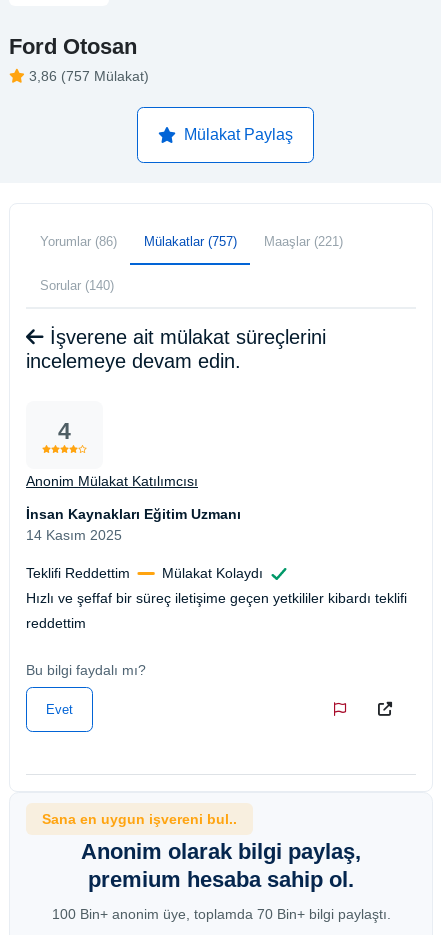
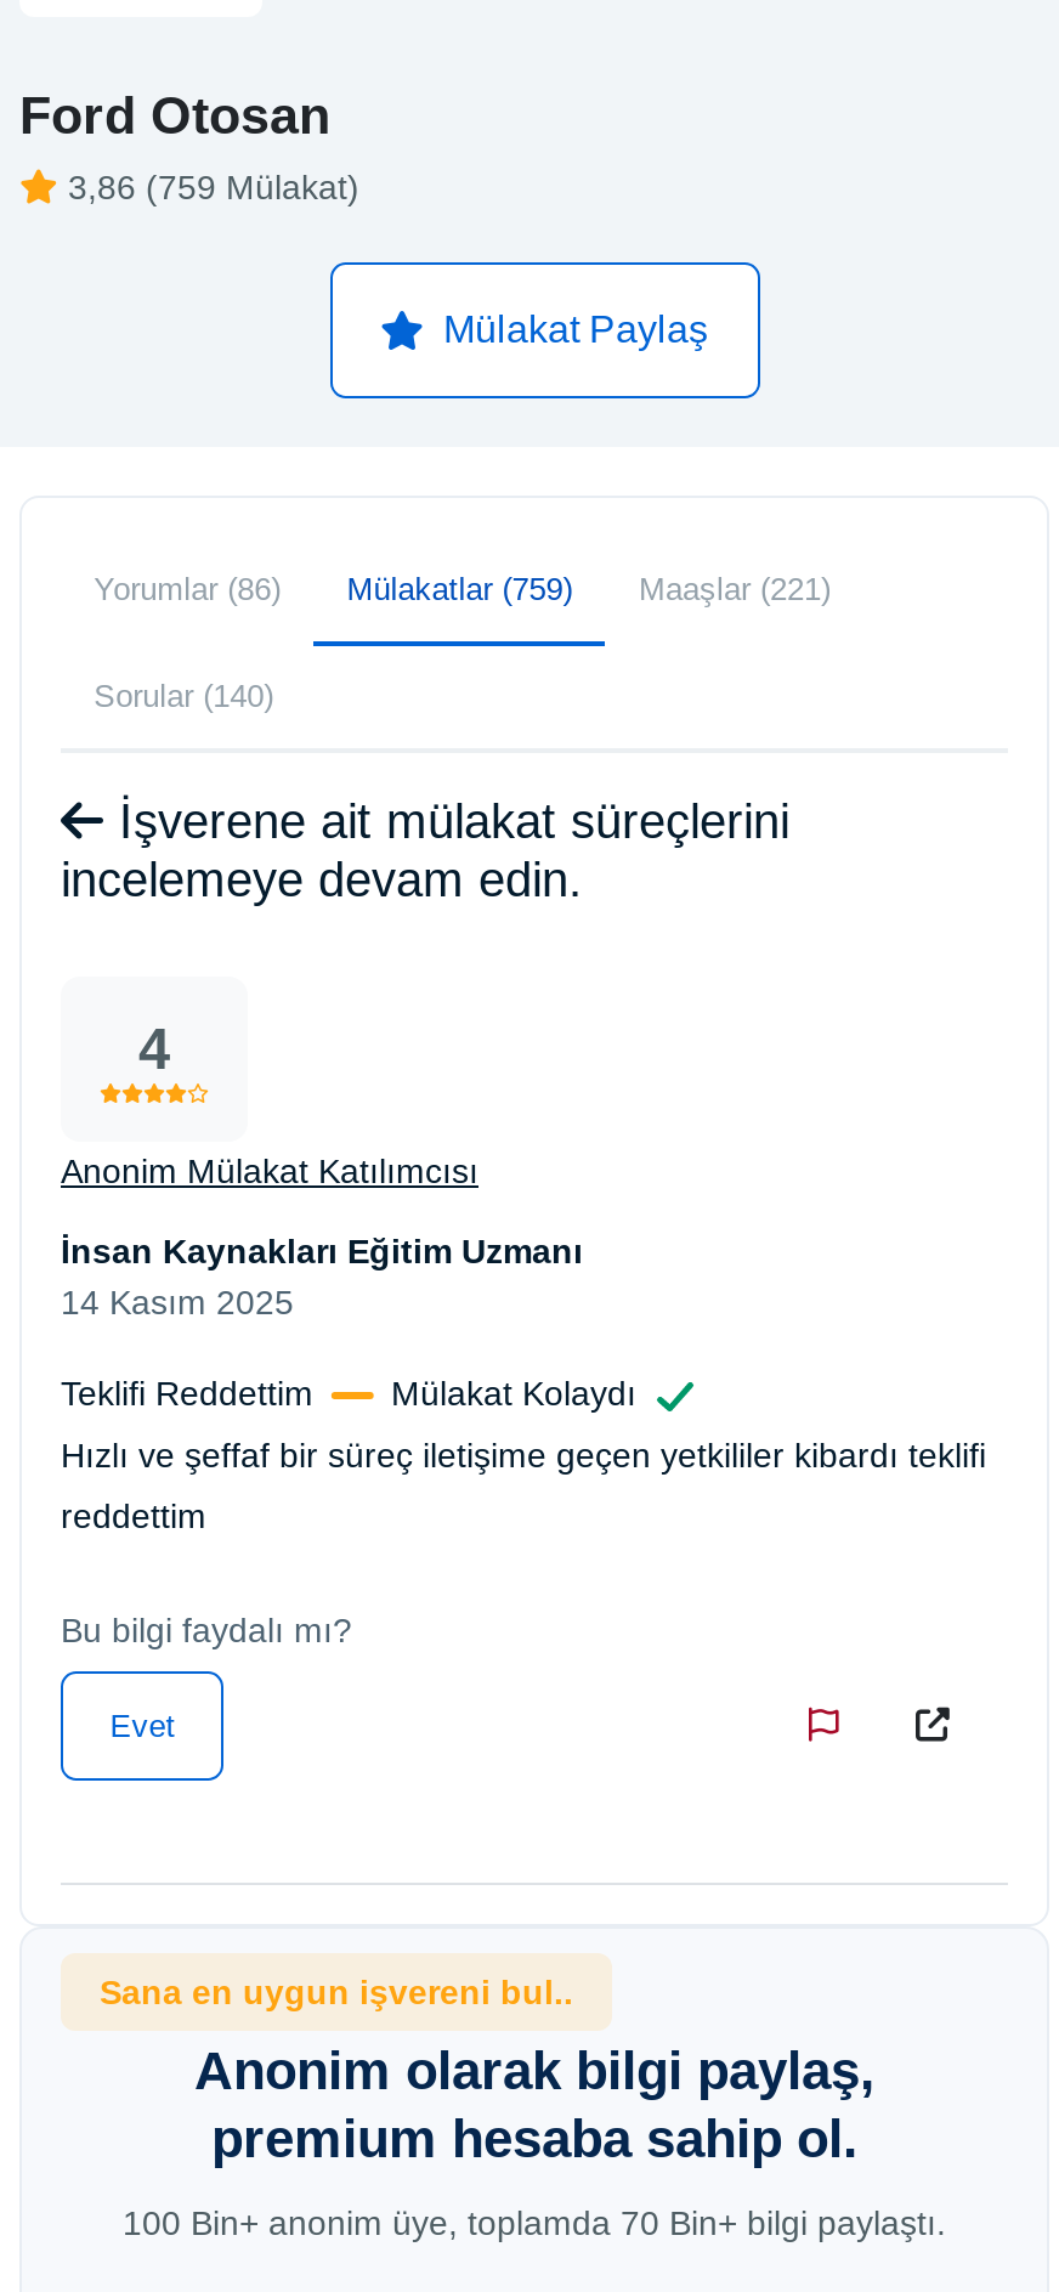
[29,68,149,84] 3,86 (757 Mülakat) -> [68,167,359,206] 3,86 (759 Mülakat)
[40,234,343,249] Yorumlar (86) Mülakatlar (757) Maaşlar (221) -> [94,570,831,606] Yorumlar (86) Mülakatlar (759) Maaşlar (221)

